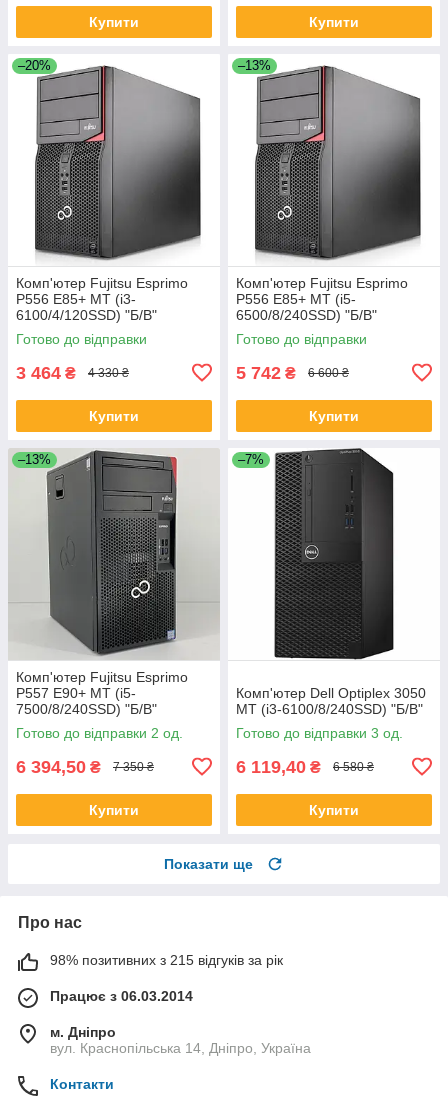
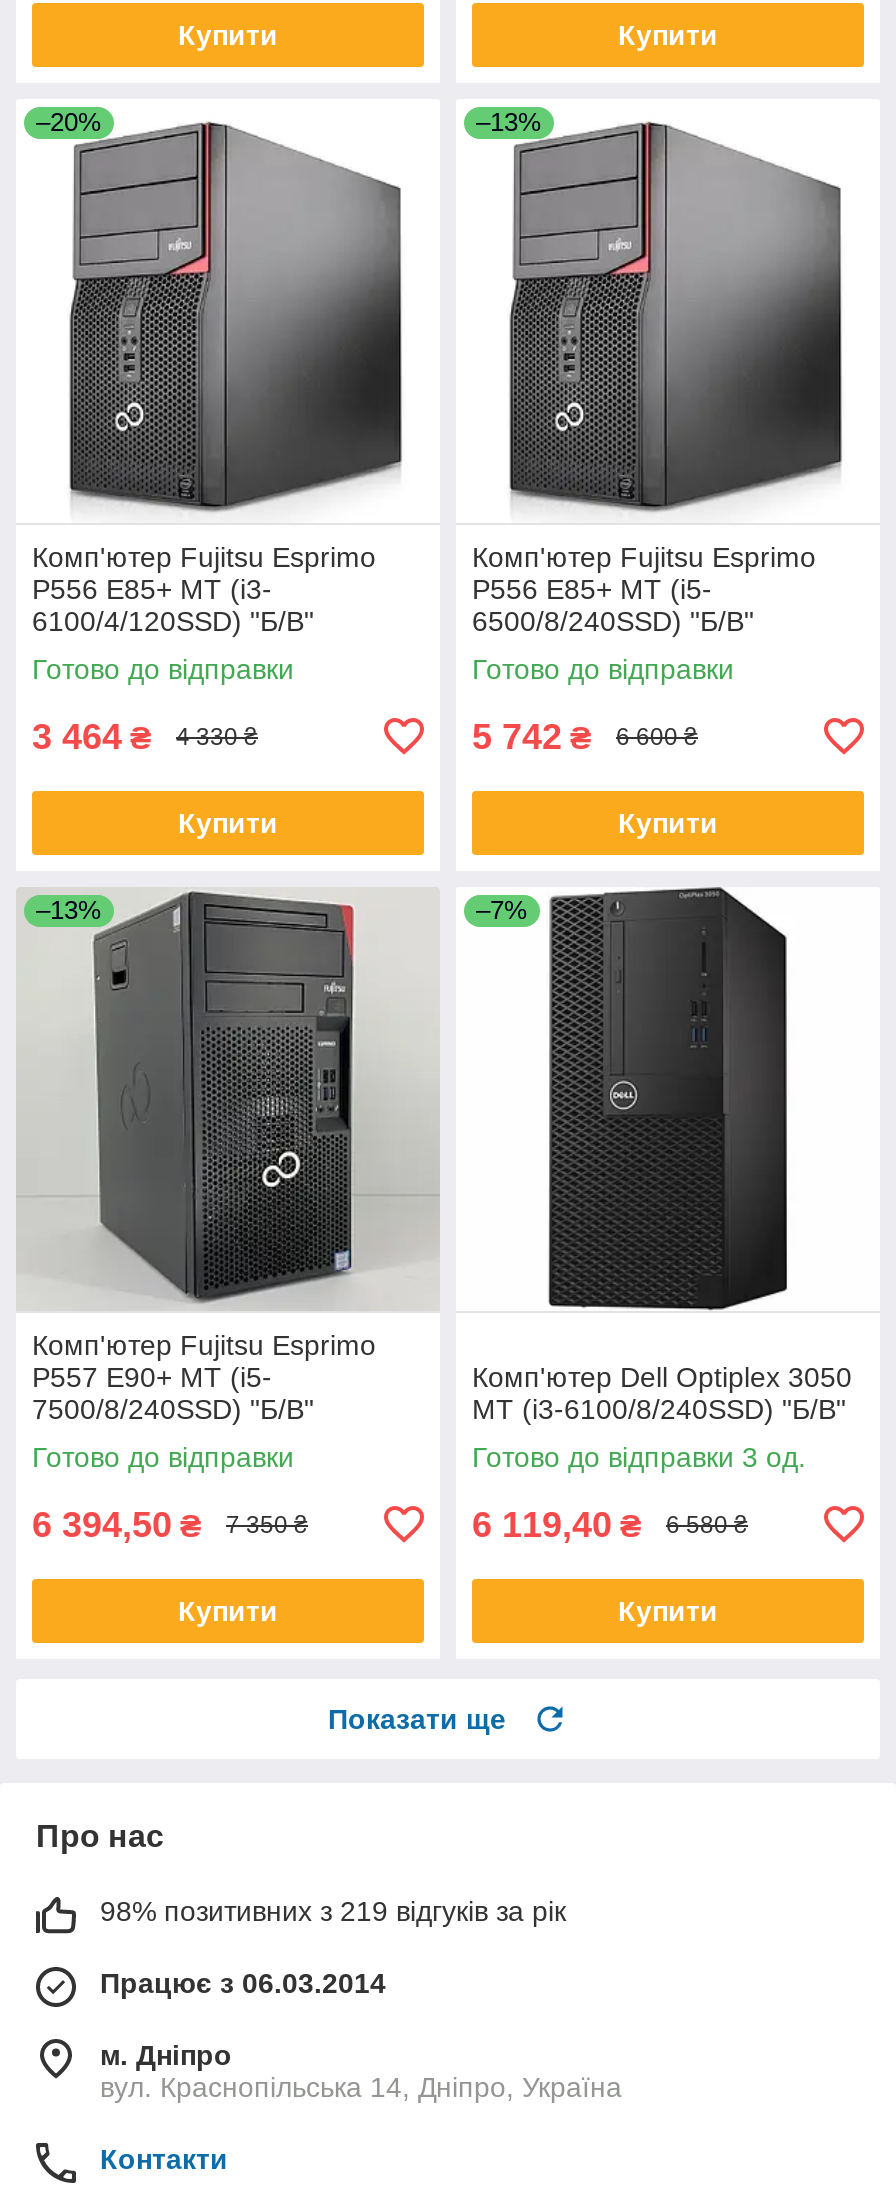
[16,725,183,741] Готово до відправки 2 од. -> [32,1441,294,1473] Готово до відправки
[50,952,283,968] 98% позитивних з 215 відгуків за рік -> [100,1895,566,1927] 98% позитивних з 219 відгуків за рік

